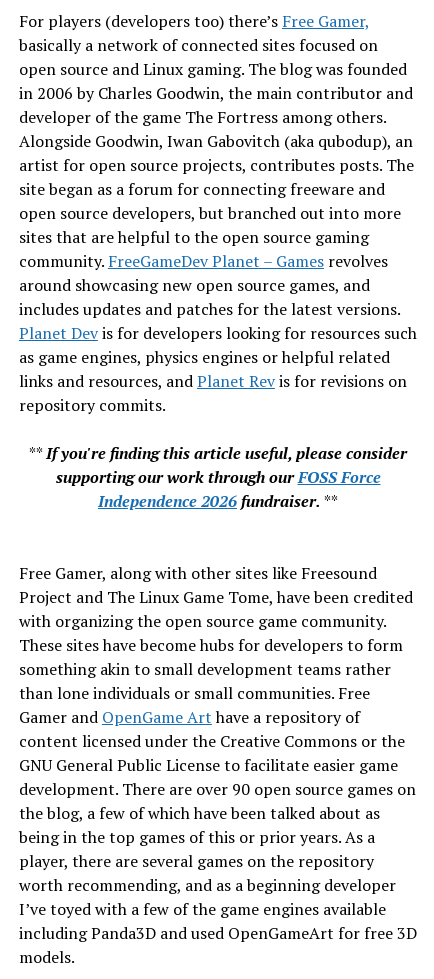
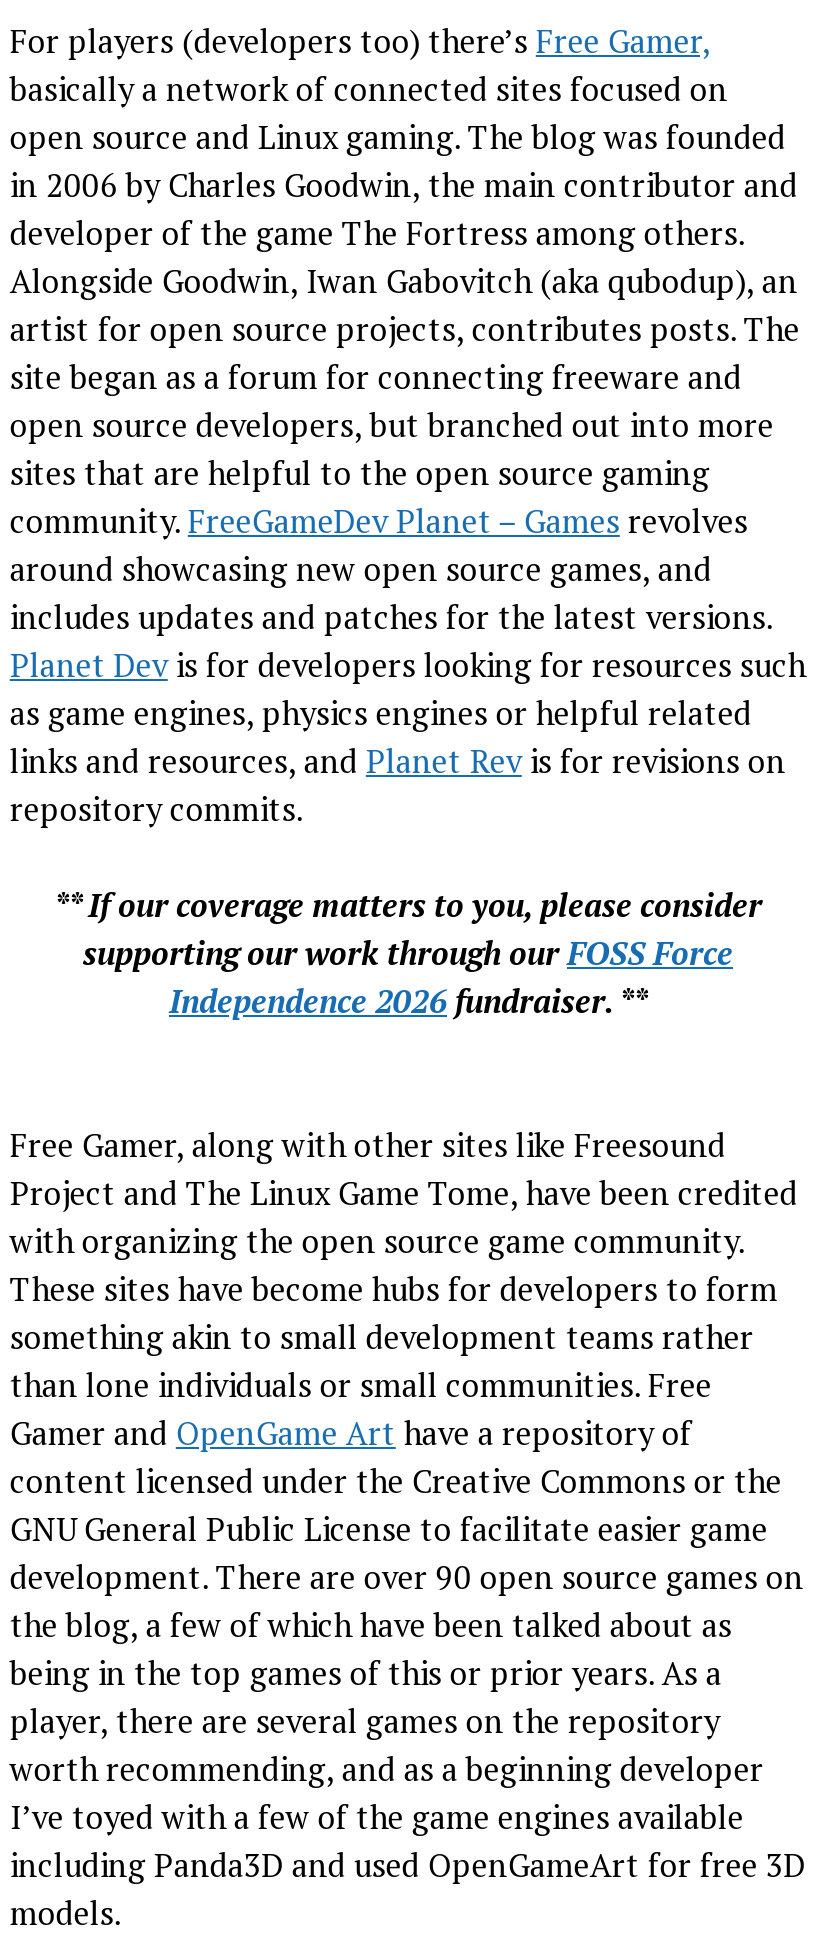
[29,442,407,464] ** If you're finding this article useful, please consider -> [54,883,762,927] ** If our coverage matters to you, please consider

